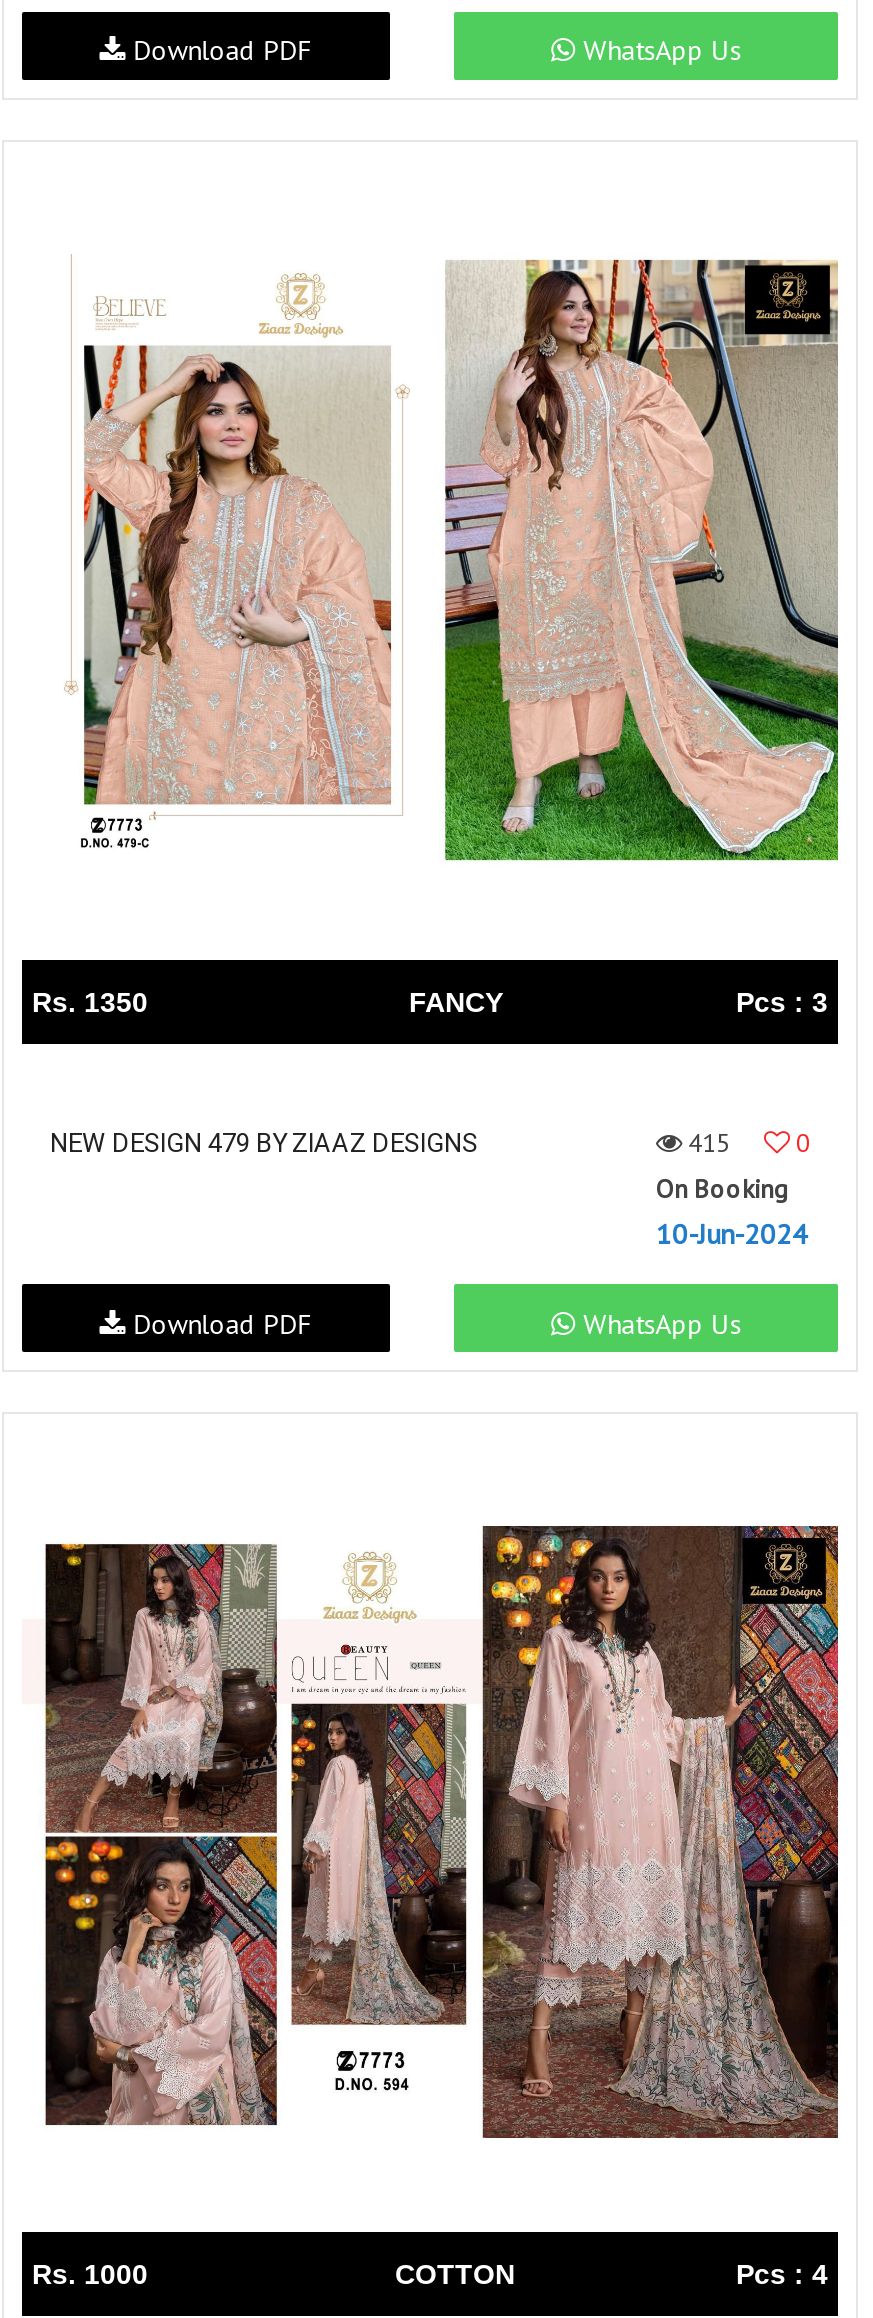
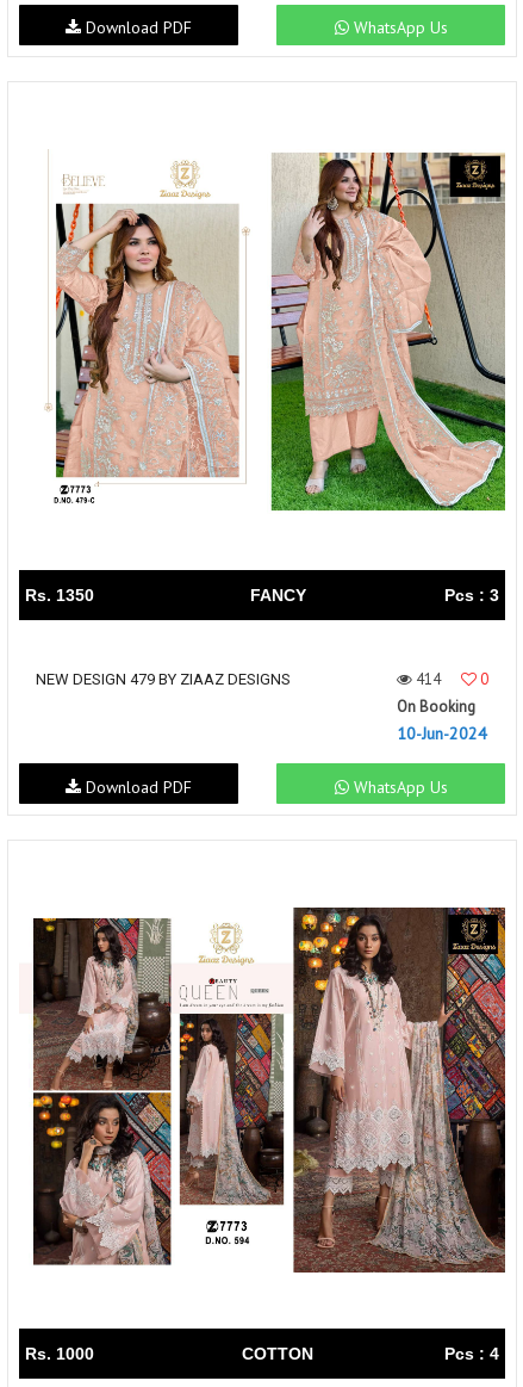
[688,1126,810,1160] 415 0 -> [416,669,488,689] 414 0

